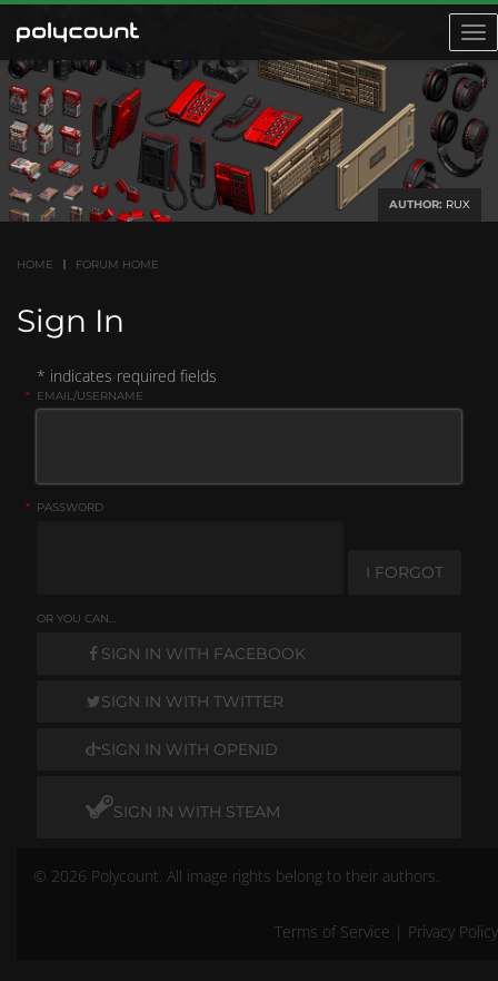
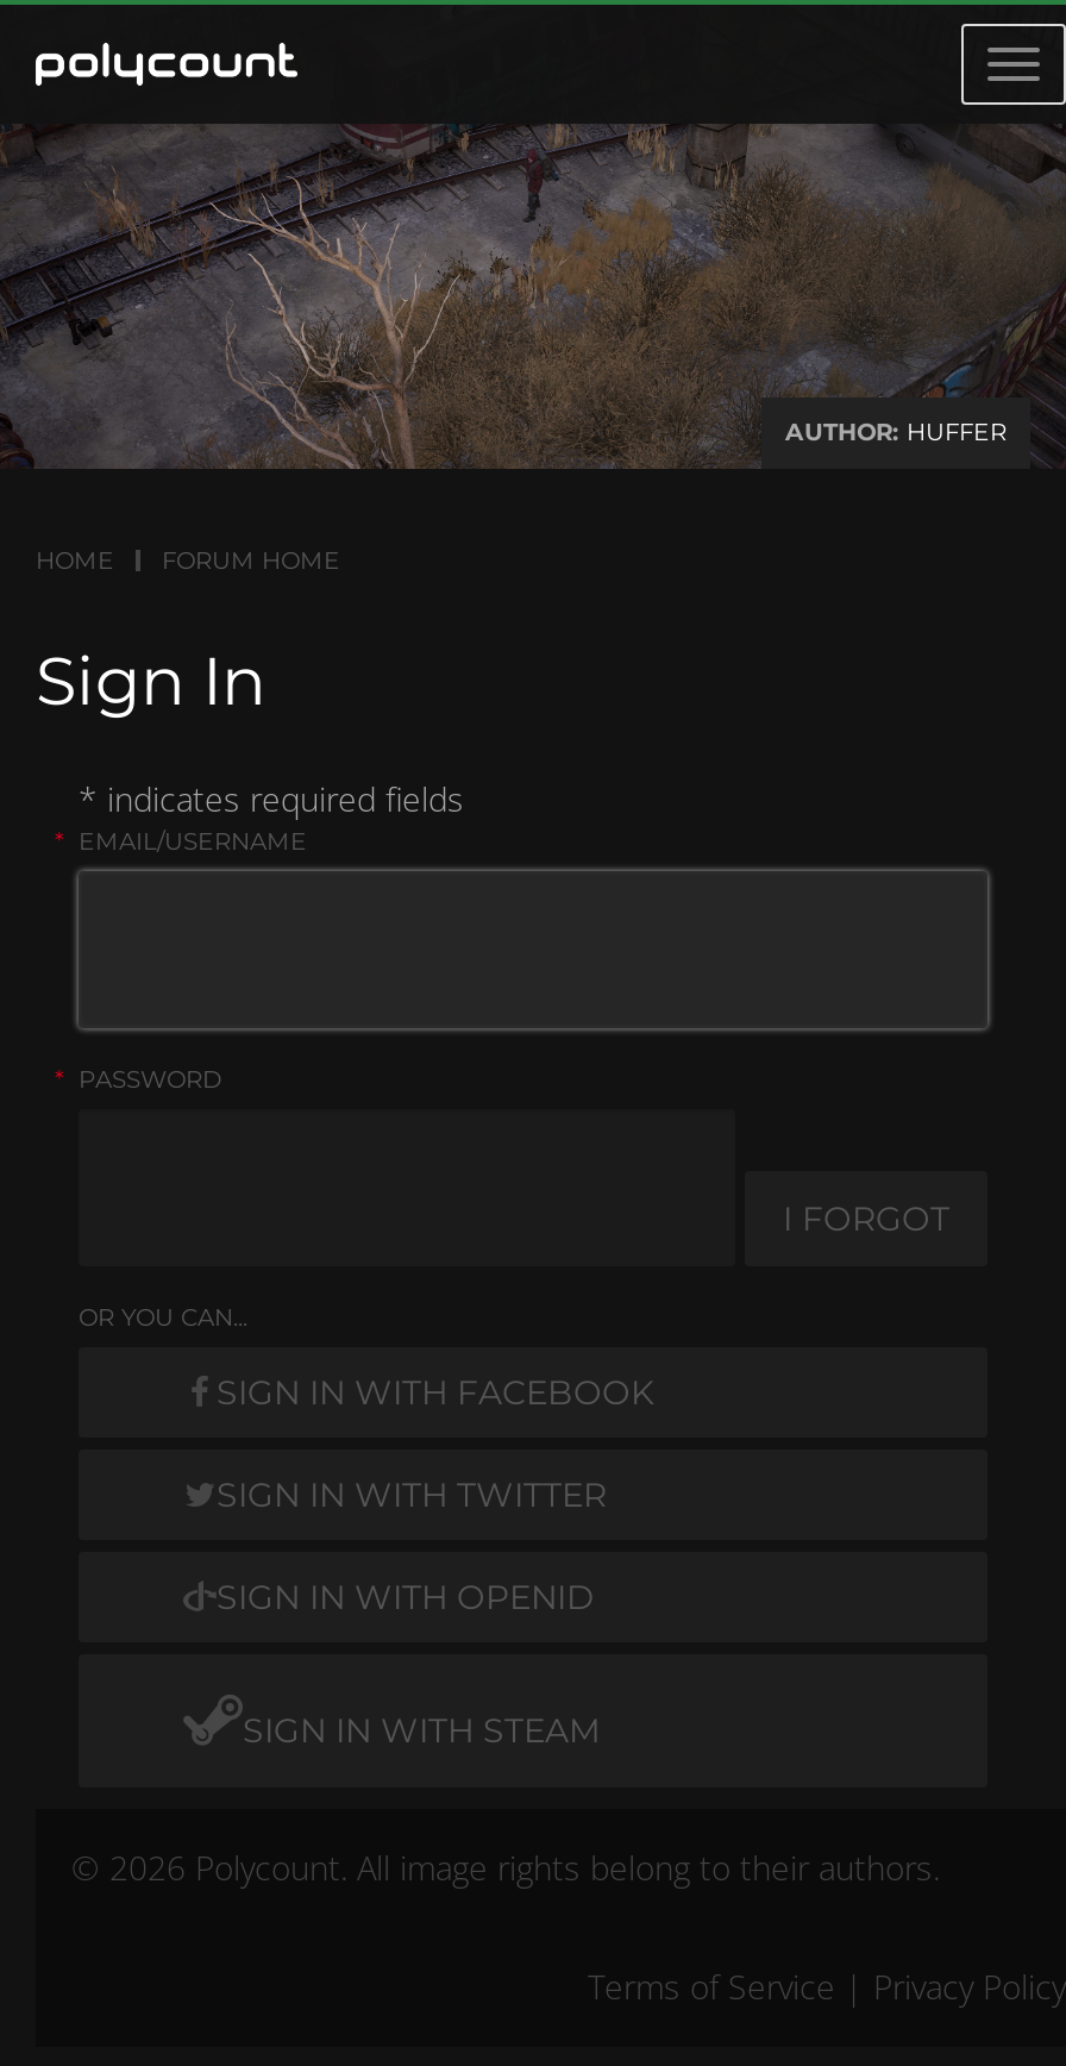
[3,59,495,223] [image] | AUTHOR: RUX -> [7,121,1059,471] [image] | AUTHOR: HUFFER

